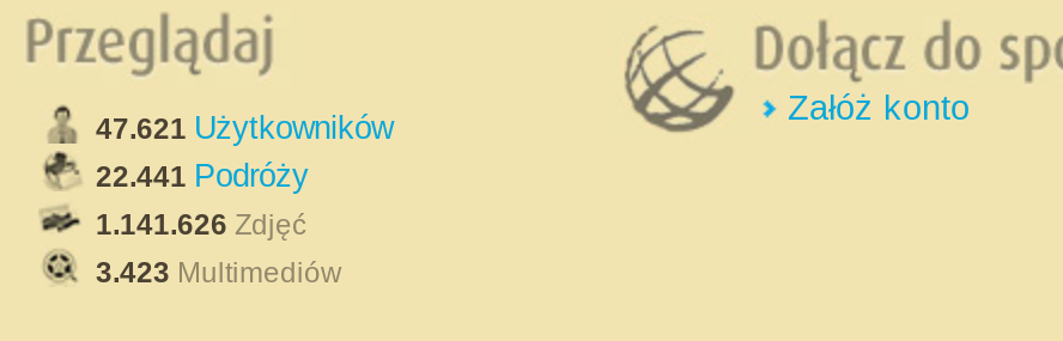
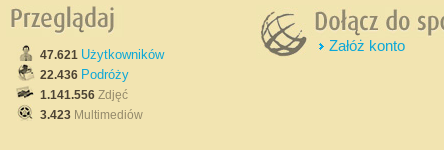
[96,158,309,194] 22.441 Podróży -> [40,67,129,82] 22.436 Podróży
[96,208,306,242] 1.141.626 Zdjęć -> [40,88,128,102] 1.141.556 Zdjęć

